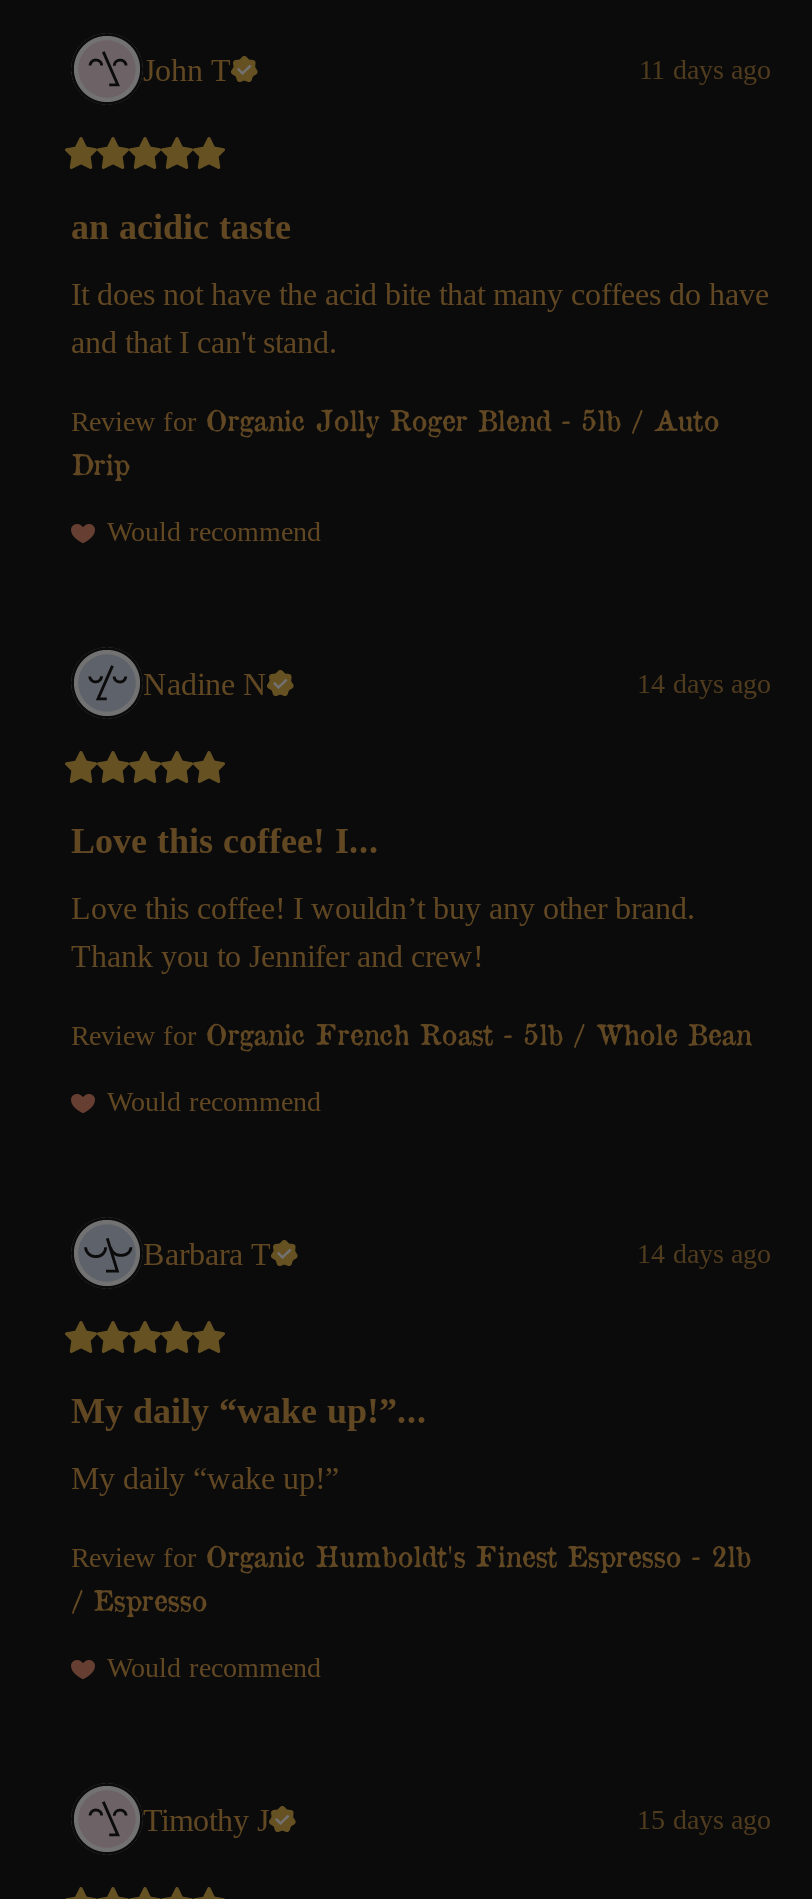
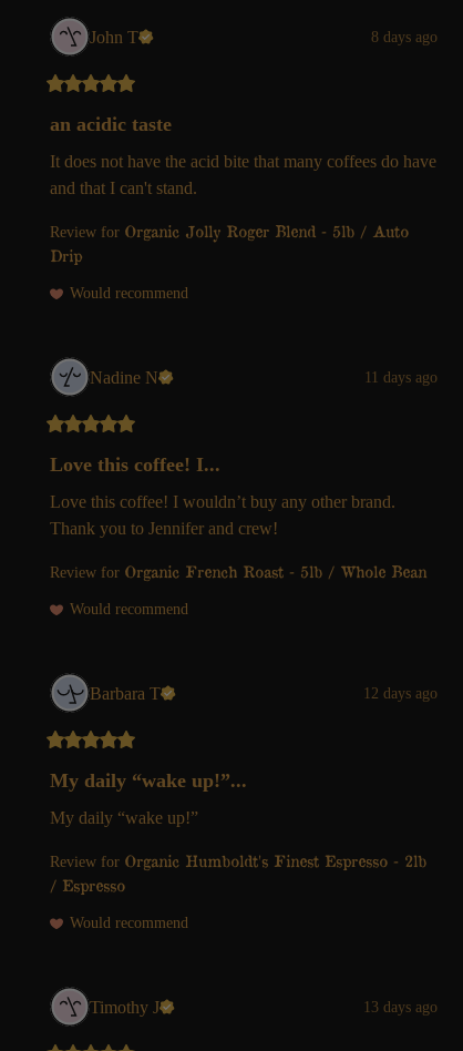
[639,54,771,84] 11 days ago -> [371,28,438,45] 8 days ago
[637,668,771,698] 14 days ago -> [364,369,438,385] 11 days ago
[637,1238,771,1268] 14 days ago -> [363,685,438,701] 12 days ago
[637,1804,771,1834] 15 days ago -> [363,999,438,1015] 13 days ago

